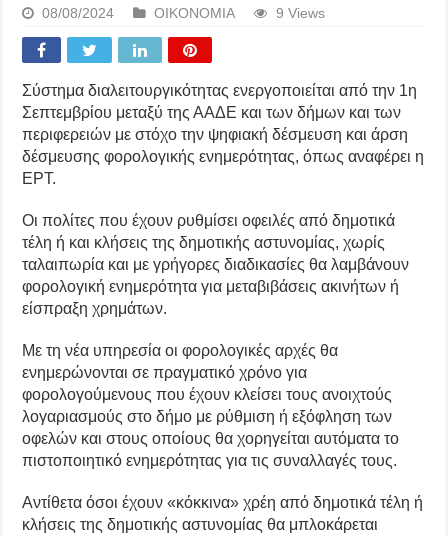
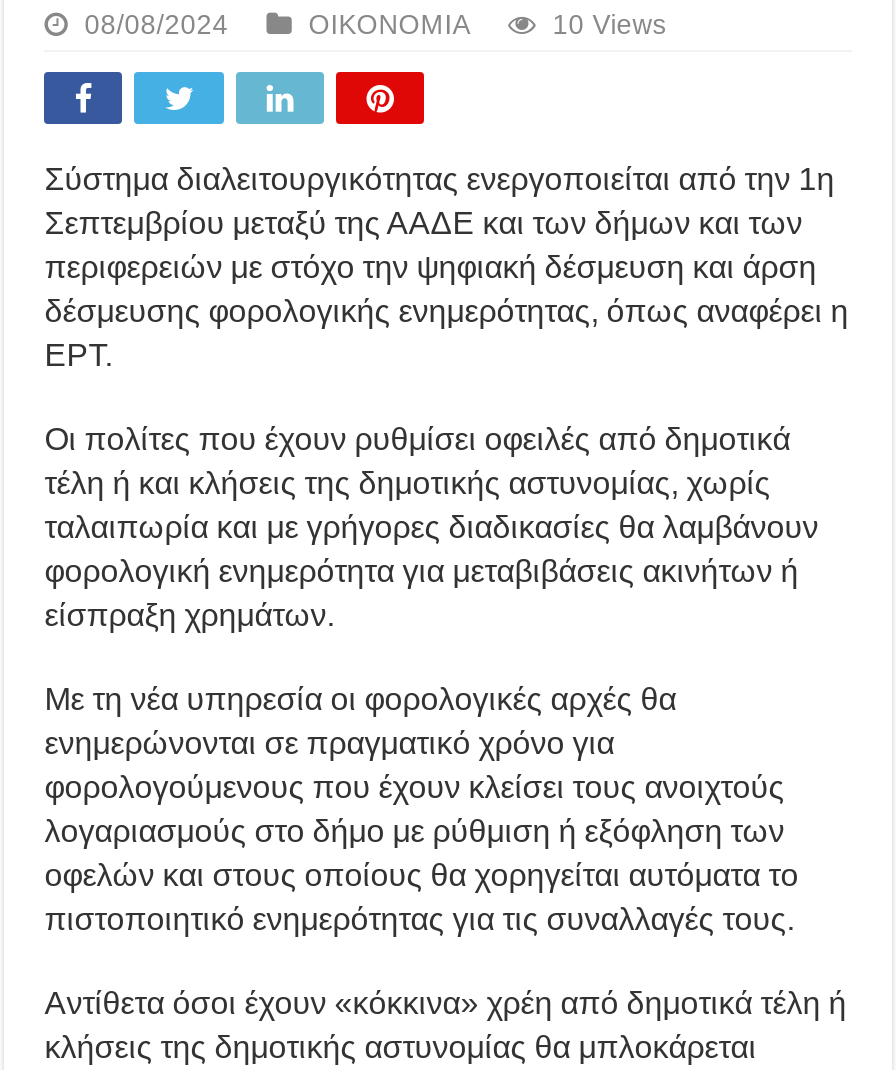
[276,6,325,21] 9 Views -> [552,9,666,39] 10 Views

